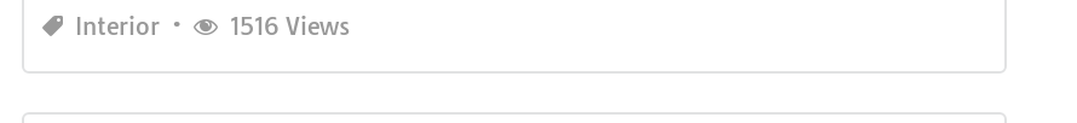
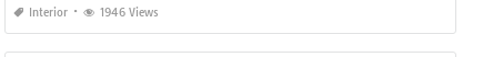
[230,11,351,42] 1516 Views -> [100,5,159,20] 1946 Views

